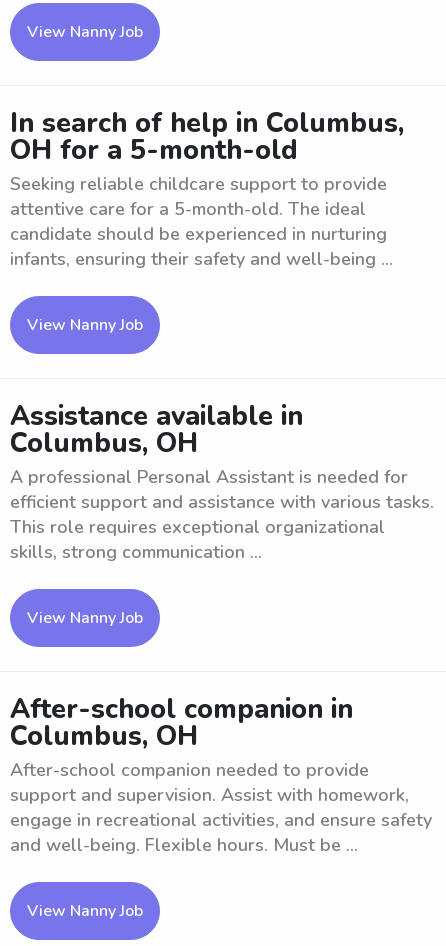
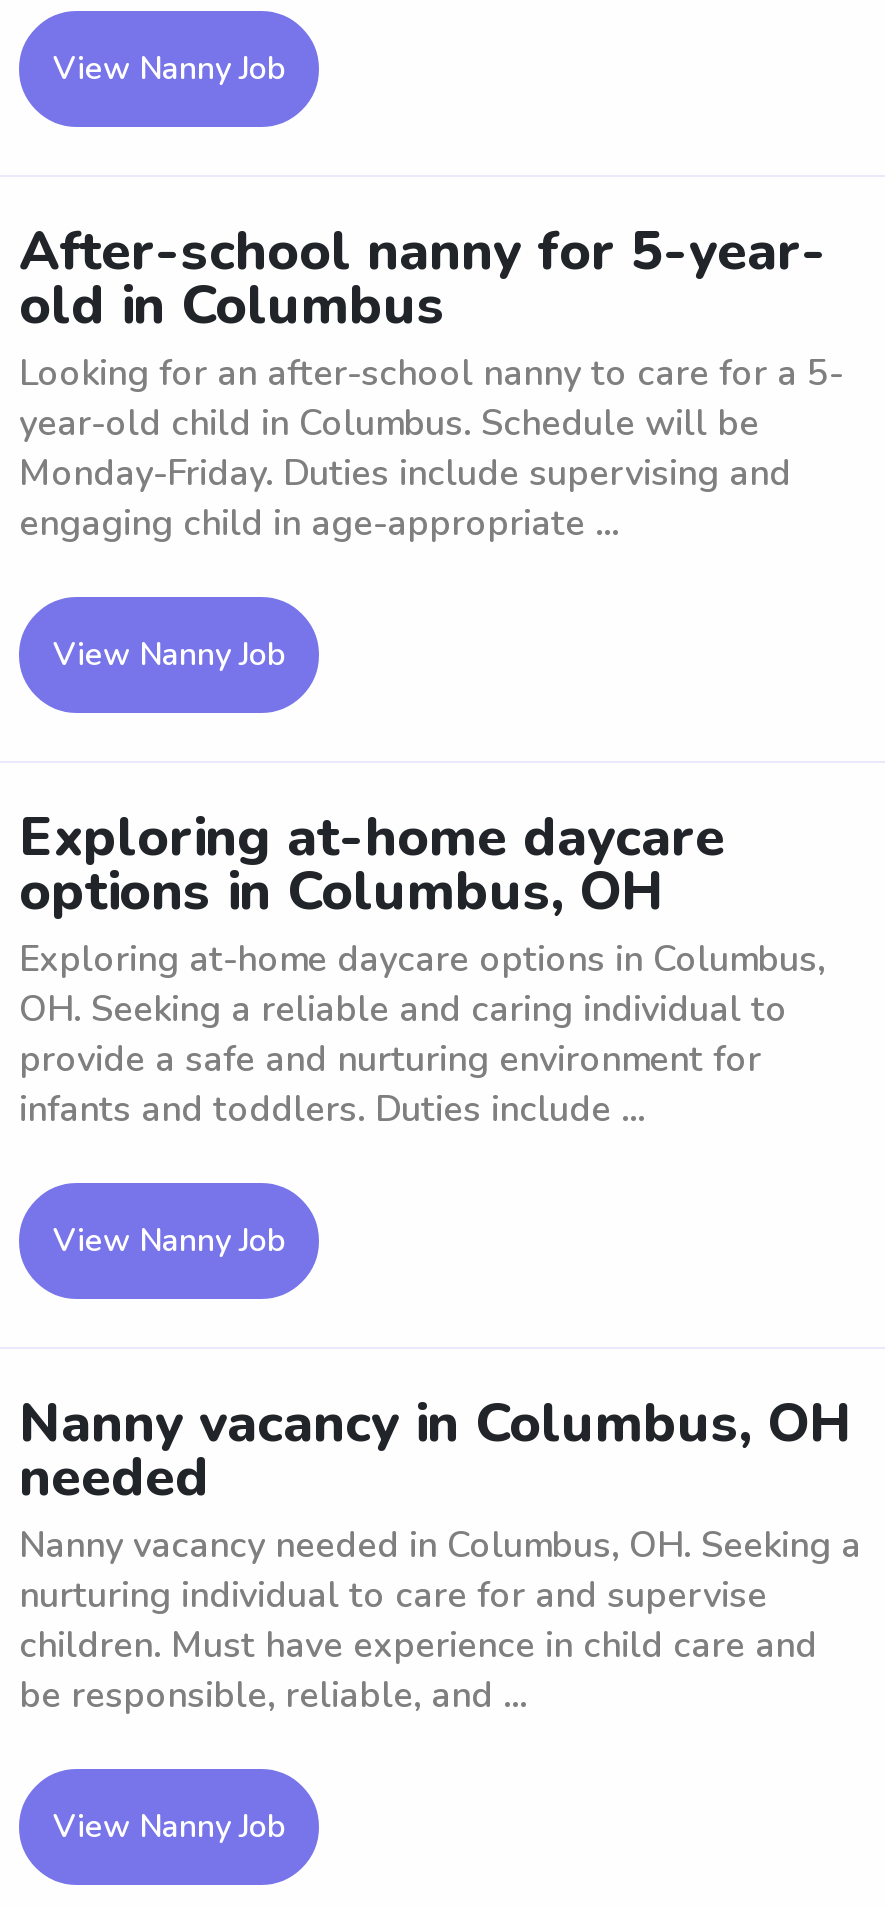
[10,105,404,271] In search of help in Columbus, | OH for a 5-month-old | Seeking reliable childcare support to provide | attentive care for a 5-month-old. The ideal | candidate should be experienced in nurturing | infants, ensuring their safety and well-being ... -> [19,215,843,547] After-school nanny for 5-year- | old in Columbus | Looking for an after-school nanny to care for a 5- | year-old child in Columbus. Schedule will be | Monday-Friday. Duties include supervising and | engaging child in age-appropriate ...
[10,398,434,564] Assistance available in | Columbus, OH | A professional Personal Assistant is needed for | efficient support and assistance with various tasks. | This role requires exceptional organizational | skills, strong communication ... -> [19,801,825,1133] Exploring at-home daycare | options in Columbus, OH | Exploring at-home daycare options in Columbus, | OH. Seeking a reliable and caring individual to | provide a safe and nurturing environment for | infants and toddlers. Duties include ...
[10,691,432,857] After-school companion in | Columbus, OH | After-school companion needed to provide | support and supervision. Assist with homework, | engage in recreational activities, and ensure safety | and well-being. Flexible hours. Must be ... -> [19,1387,861,1719] Nanny vacancy in Columbus, OH | needed | Nanny vacancy needed in Columbus, OH. Seeking a | nurturing individual to care for and supervise | children. Must have experience in child care and | be responsible, reliable, and ...

